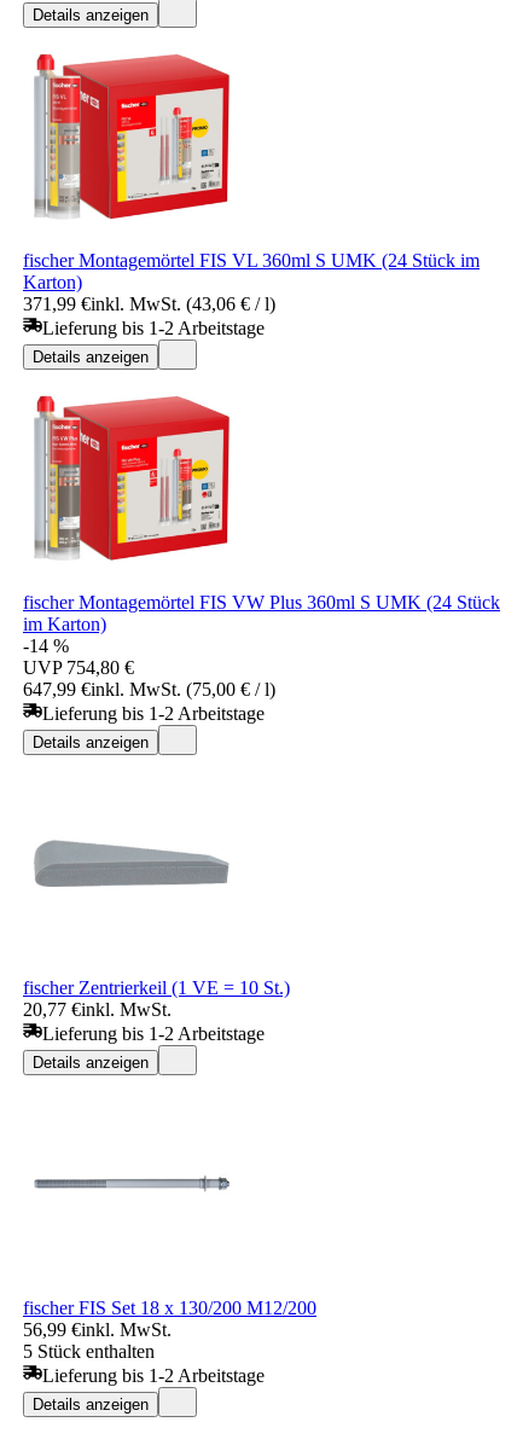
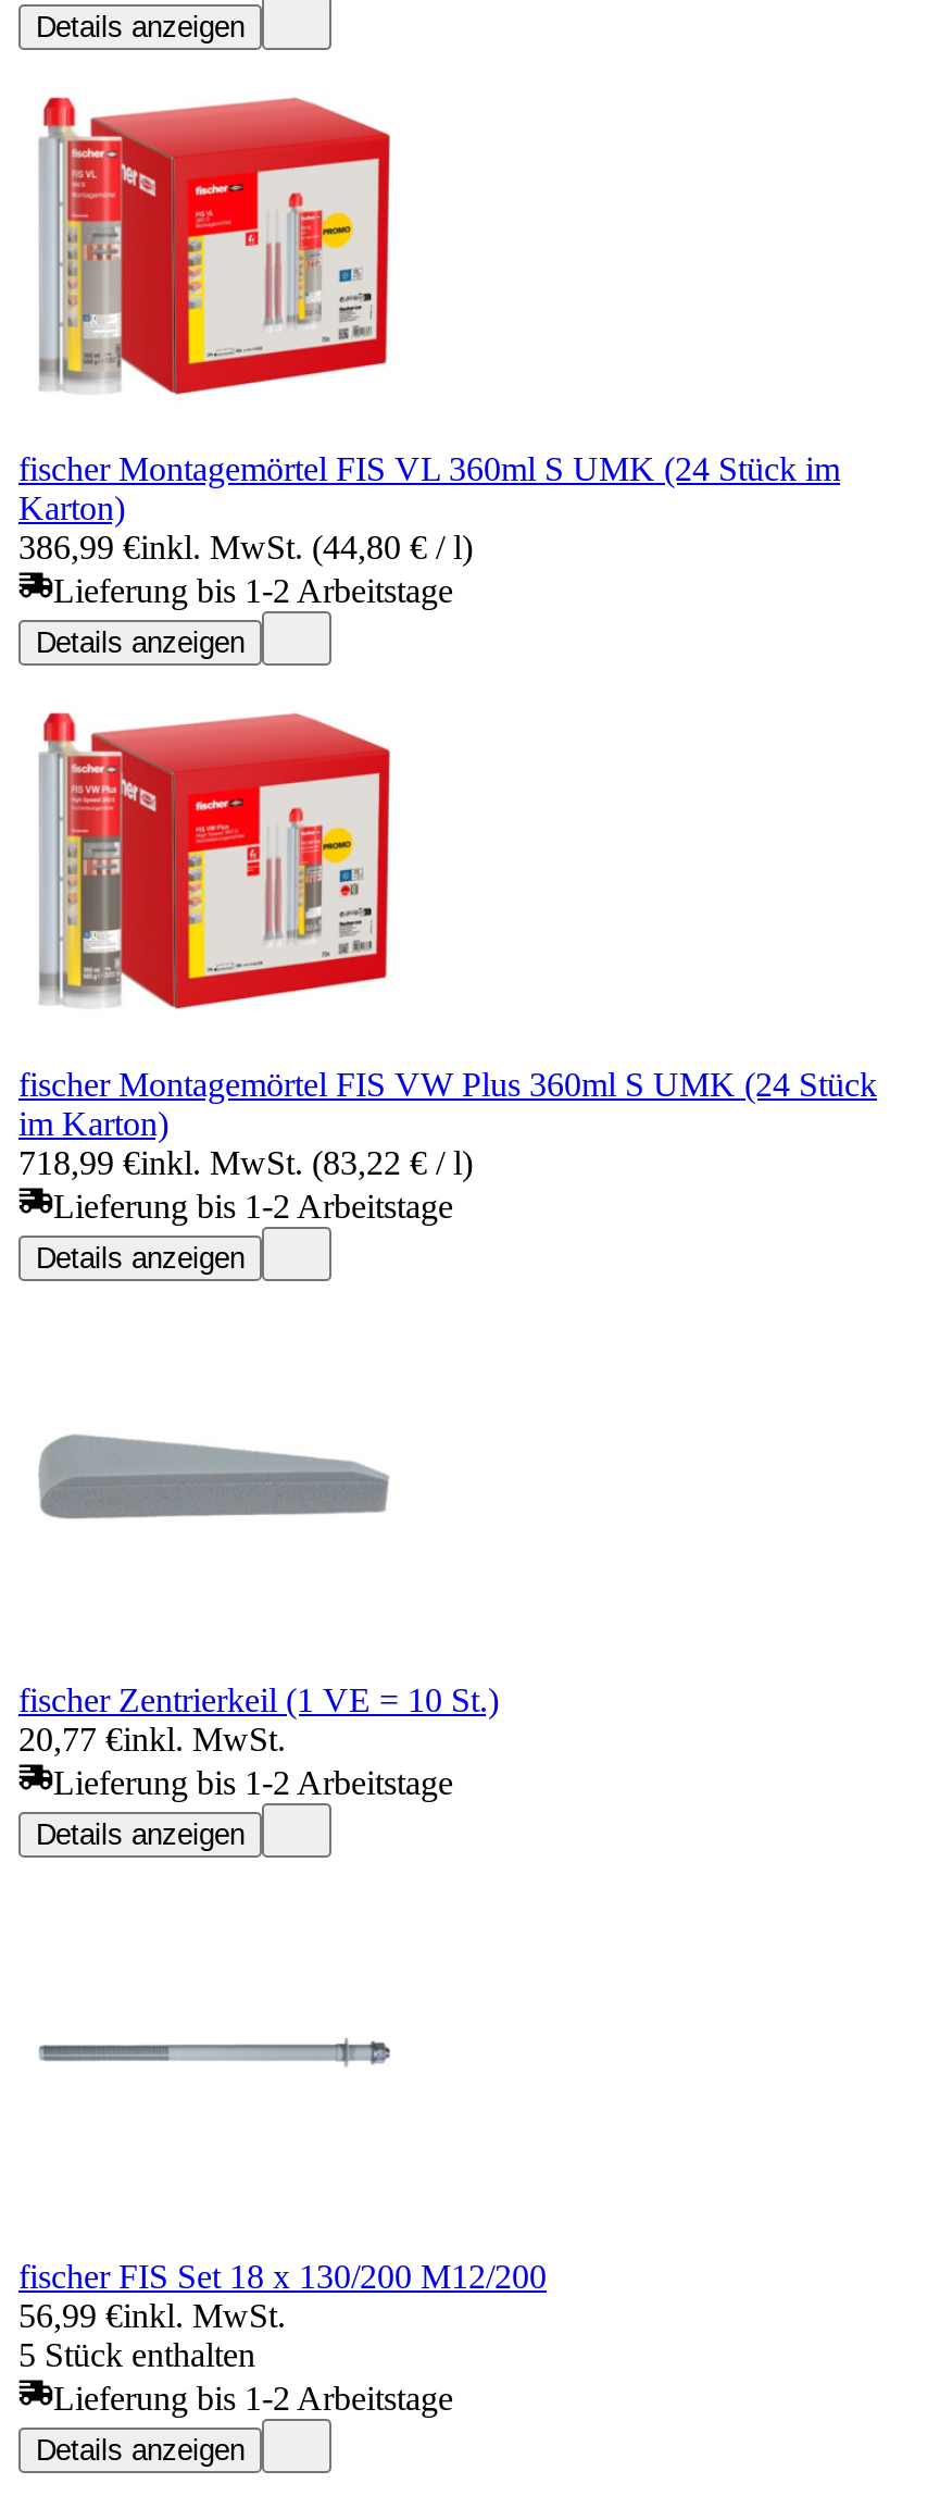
[23,293,275,314] 371,99 €inkl. MwSt. (43,06 € / l) -> [18,528,473,565] 386,99 €inkl. MwSt. (44,80 € / l)
[23,635,275,699] -14 % | UVP 754,80 € | 647,99 €inkl. MwSt. (75,00 € / l) -> [18,1144,473,1181] 718,99 €inkl. MwSt. (83,22 € / l)

